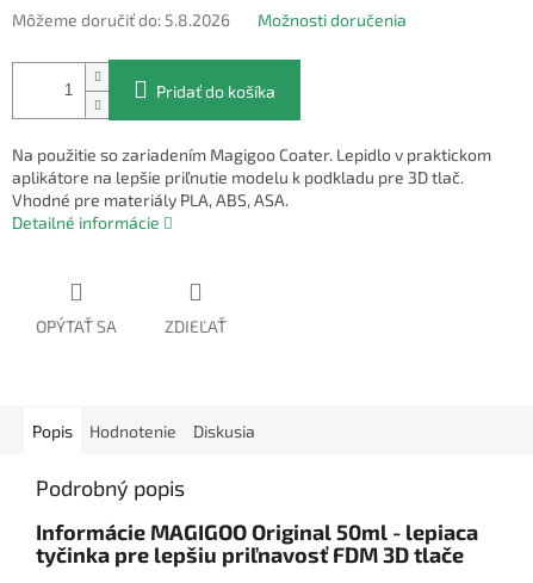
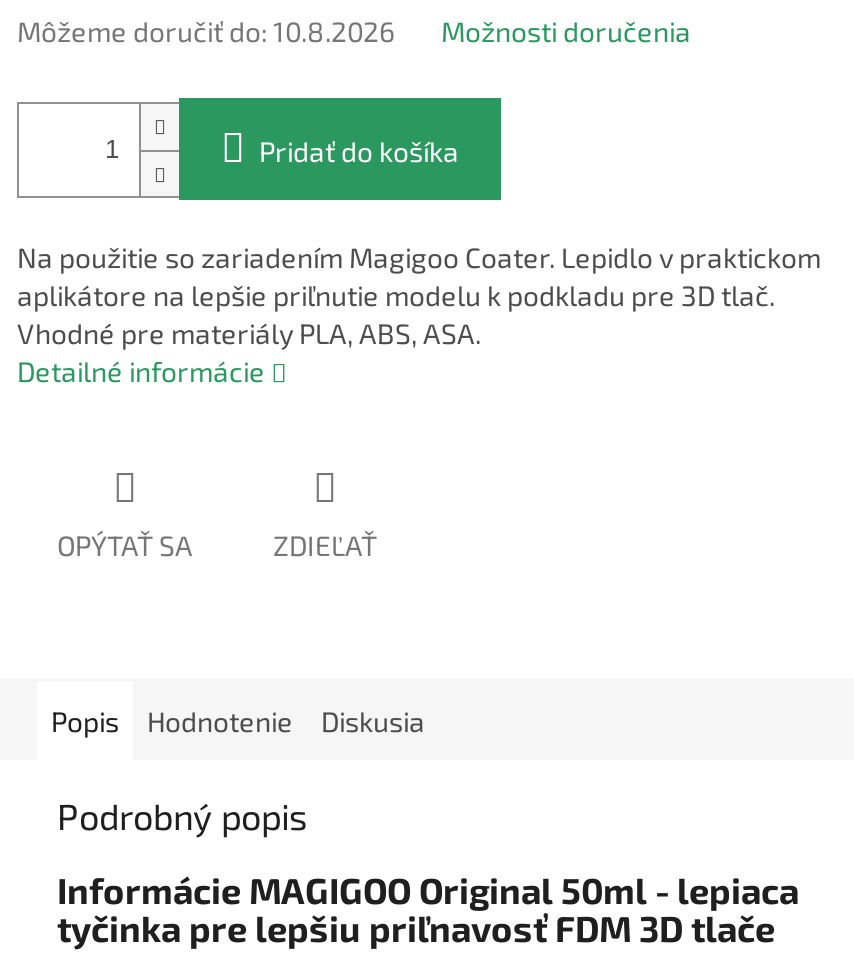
[12,10,230,30] Môžeme doručiť do: 5.8.2026 -> [17,15,395,49] Môžeme doručiť do: 10.8.2026

